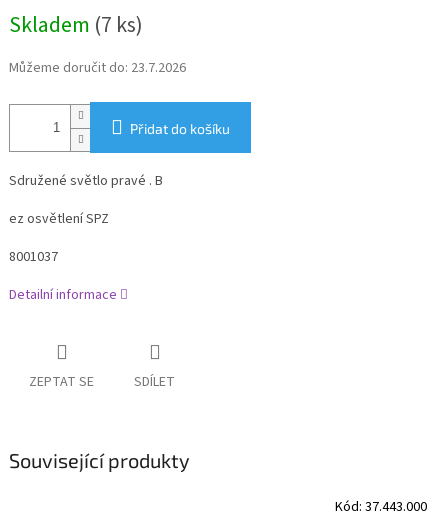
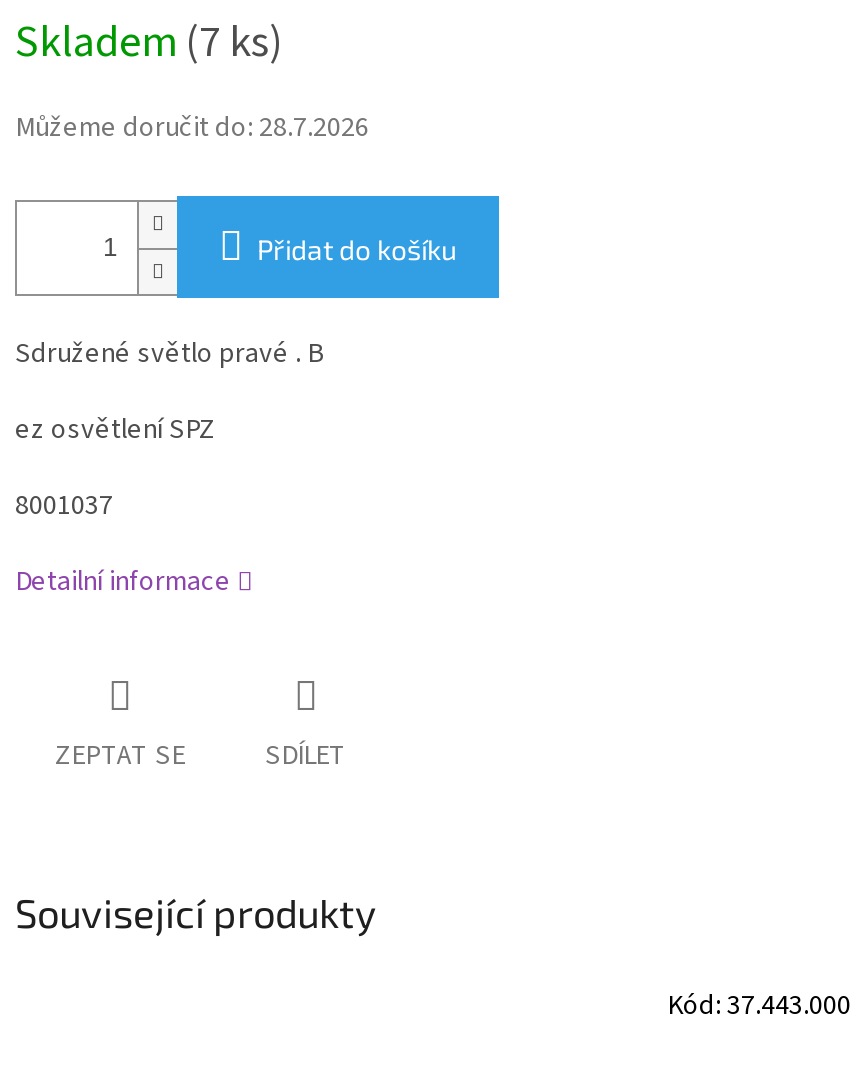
[9,58,186,78] Můžeme doručit do: 23.7.2026 -> [15,109,369,149] Můžeme doručit do: 28.7.2026

